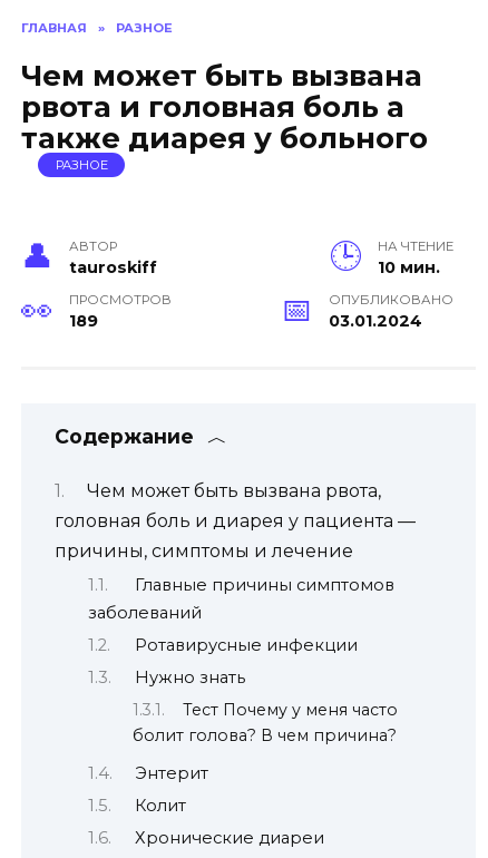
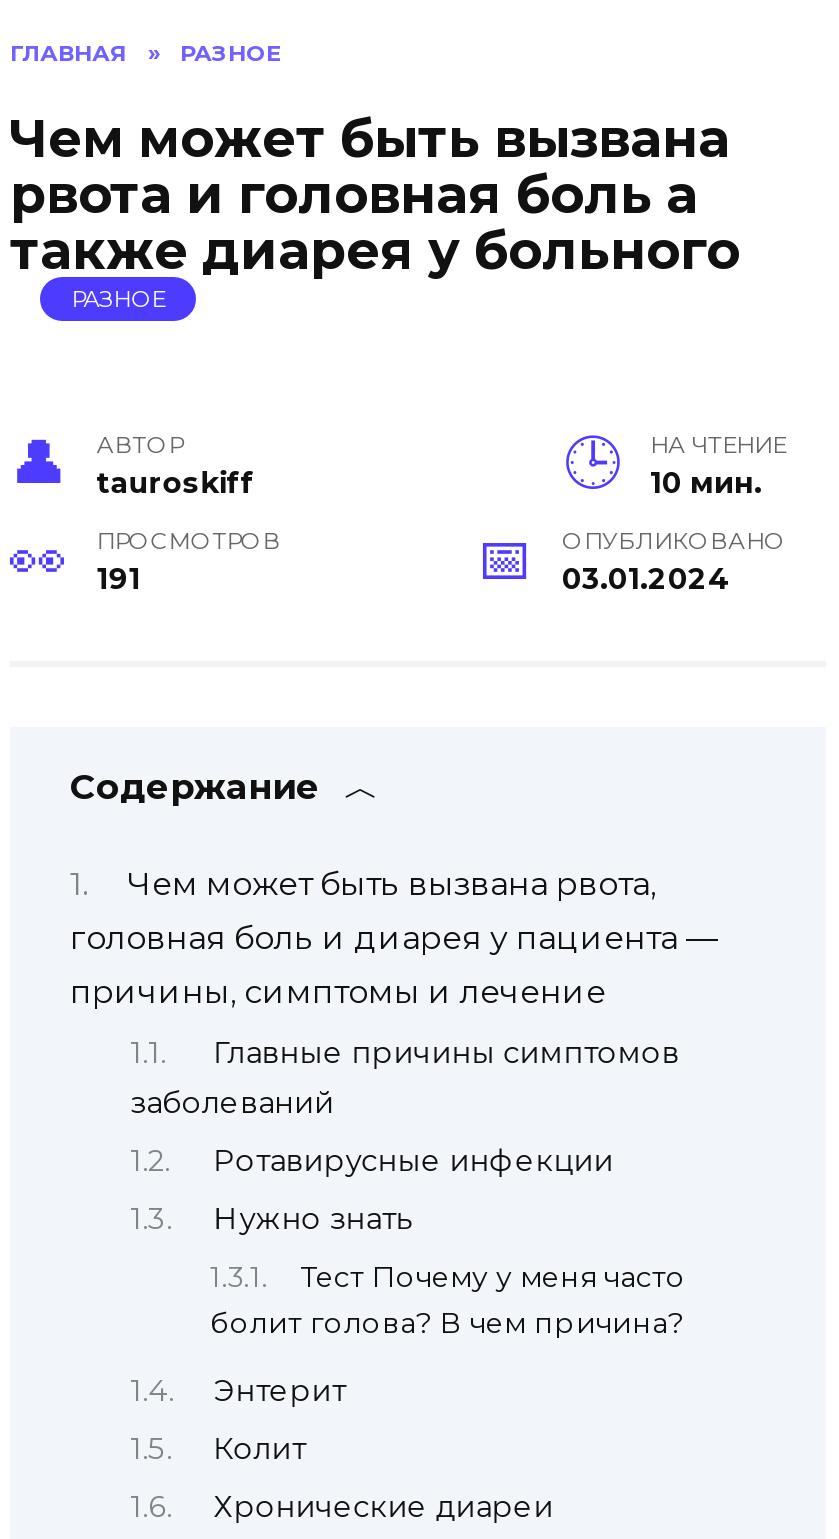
[69,311,98,331] 189 -> [96,561,140,597] 191

